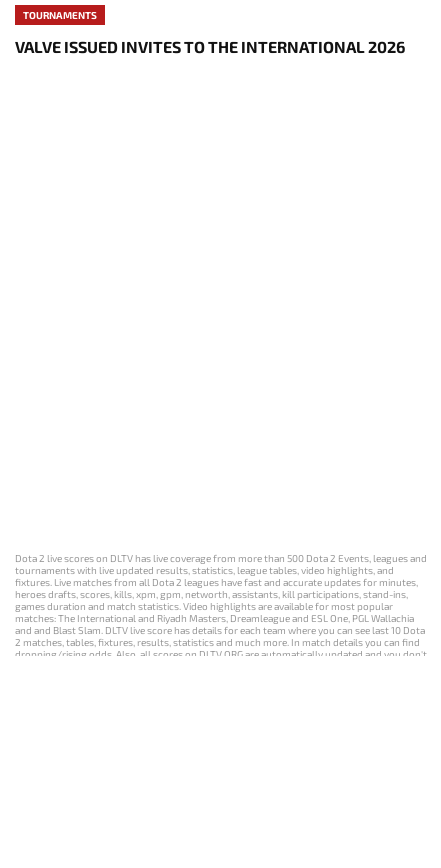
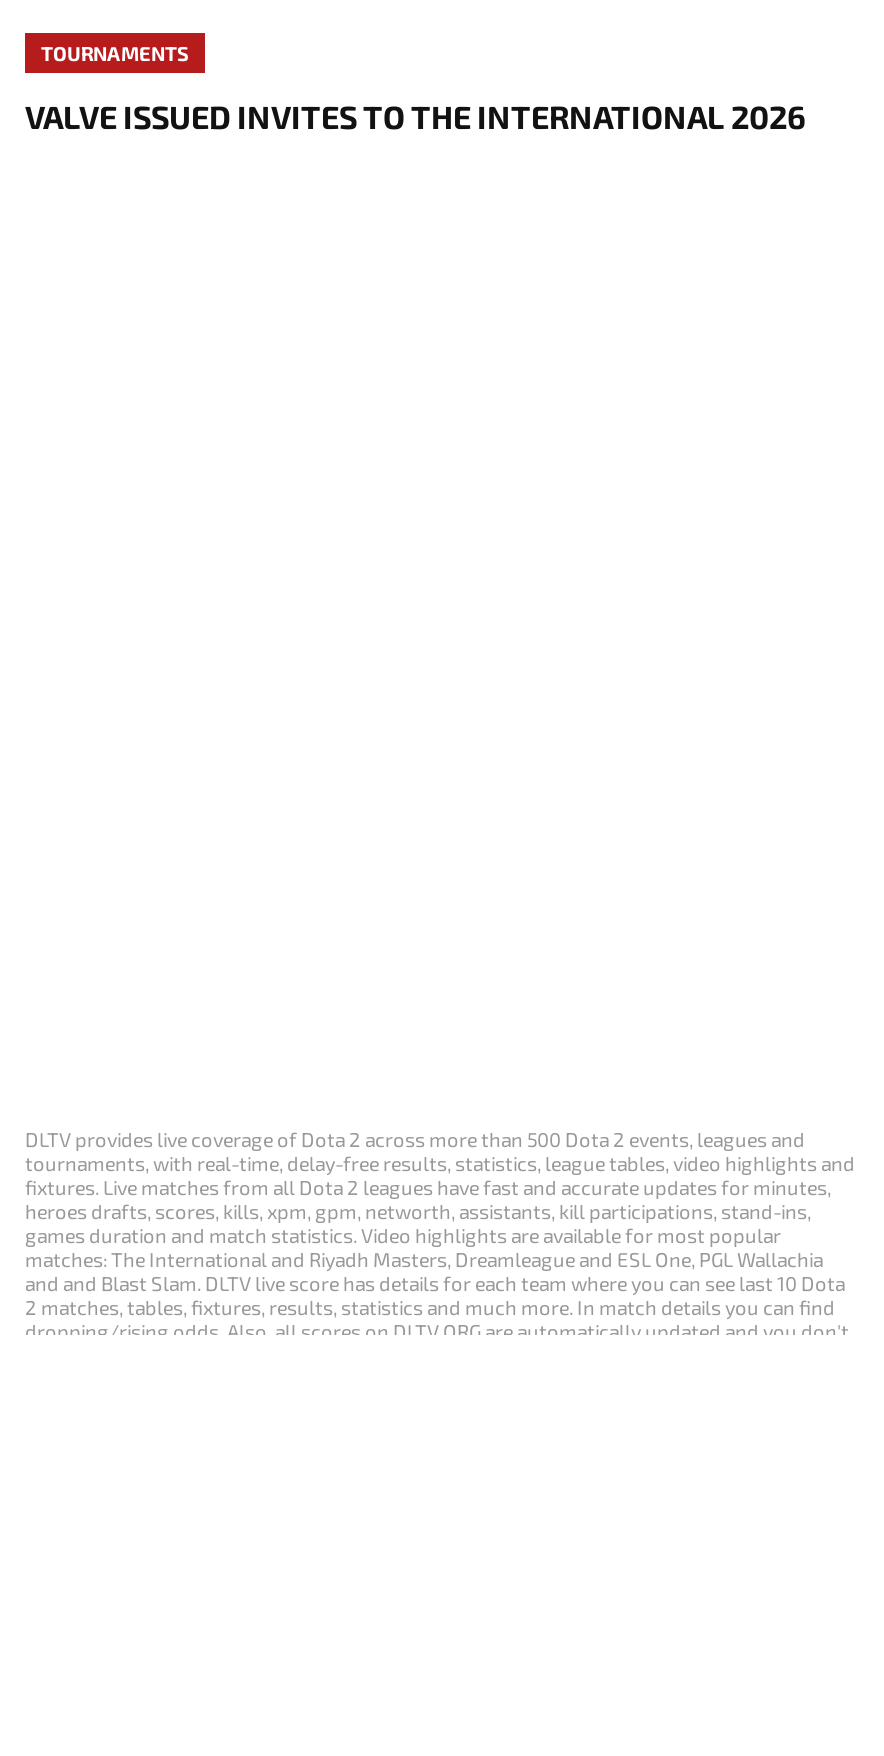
[15,552,427,576] Dota 2 live scores on DLTV has live coverage from more than 500 Dota 2 Events, leagues and | tournaments with live updated results, statistics, league tables, video highlights, and -> [25,1127,855,1175] DLTV provides live coverage of Dota 2 across more than 500 Dota 2 events, leagues and | tournaments, with real-time, delay-free results, statistics, league tables, video highlights and

